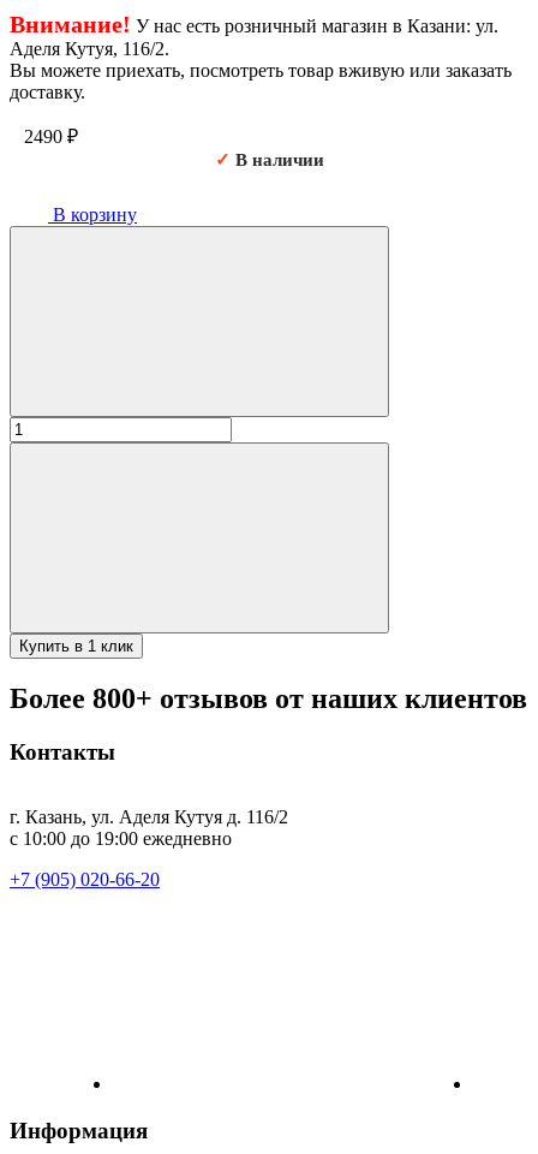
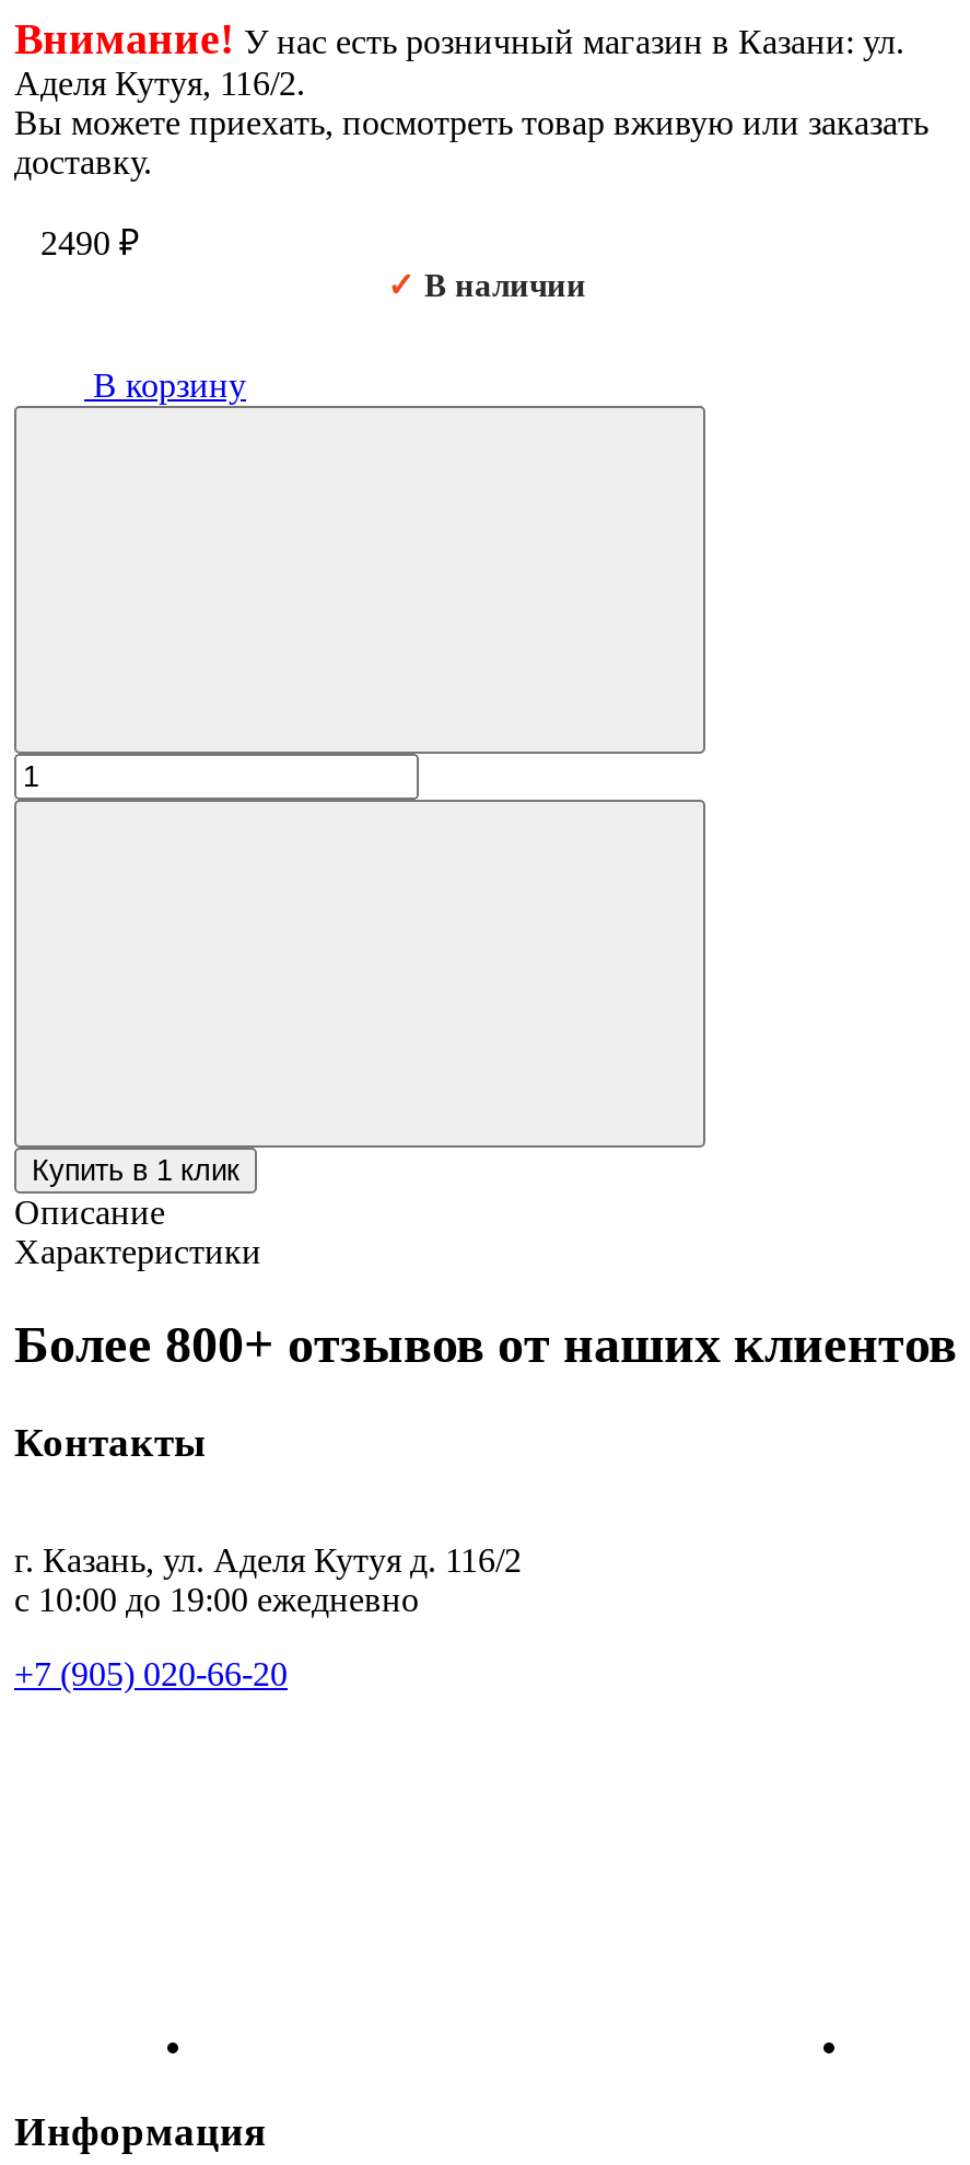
none -> [14,1193,261,1270] Описание | Характеристики

